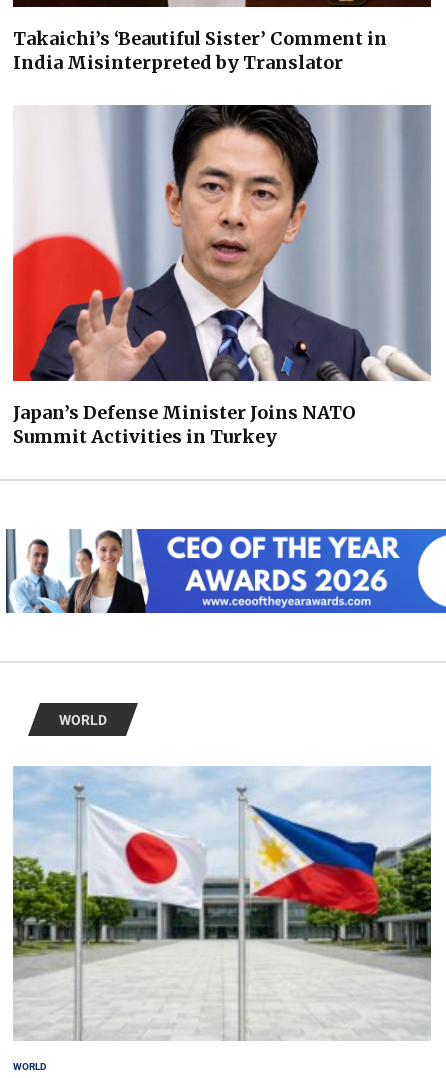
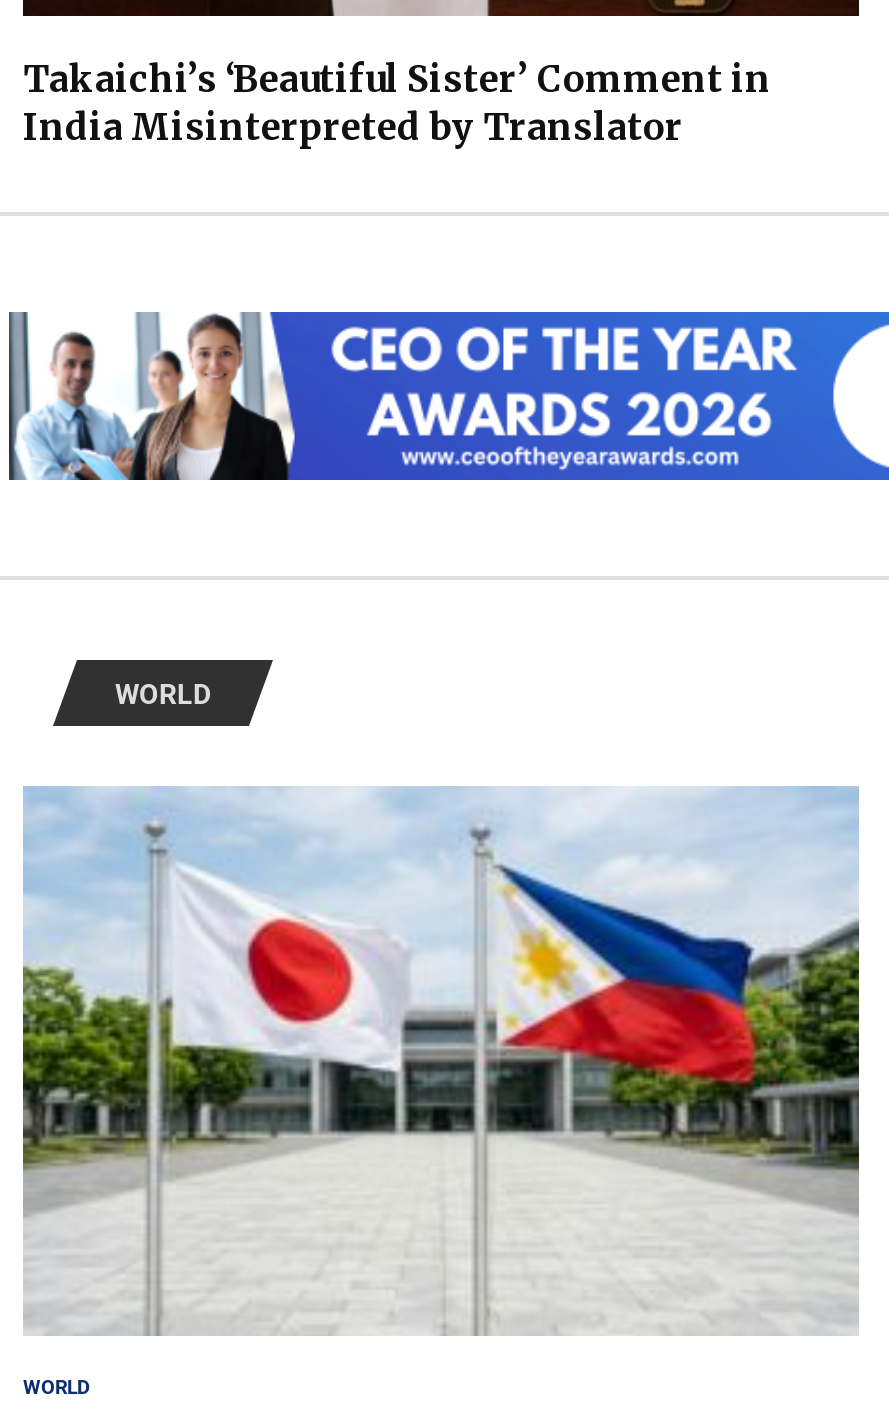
[12,104,431,447] [image] | Japan’s Defense Minister Joins NATO | Summit Activities in Turkey -> none

